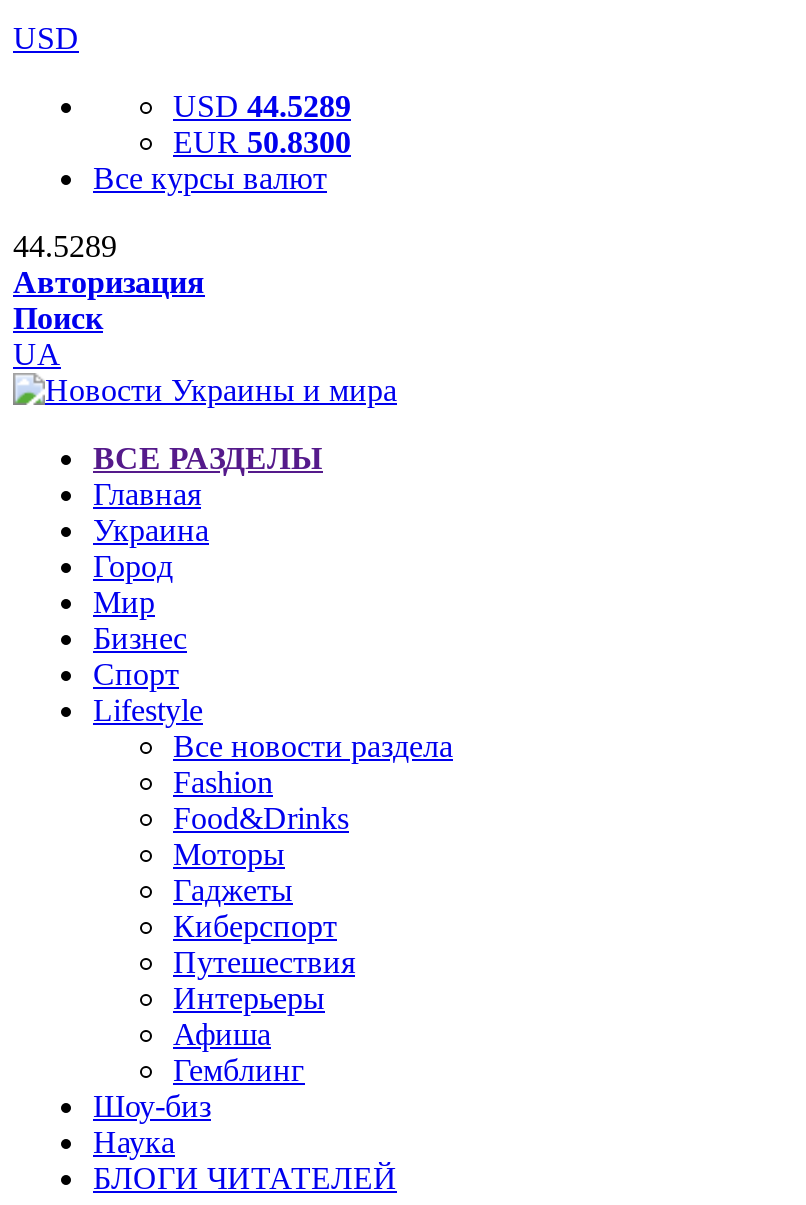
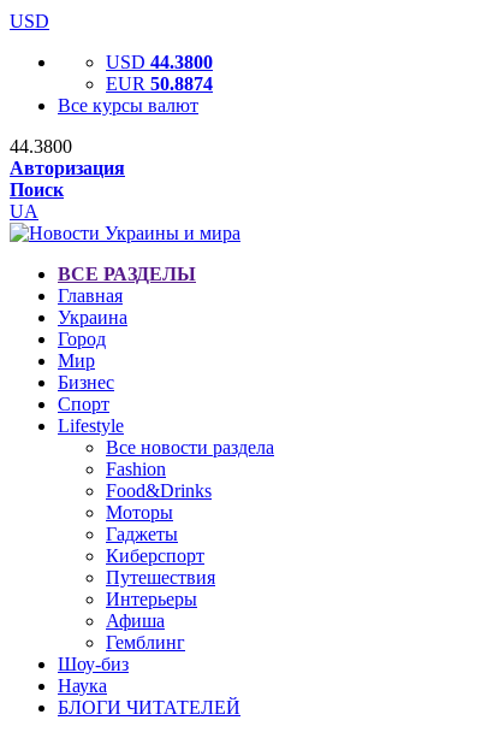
[173,89,351,123] USD 44.5289 -> [106,52,213,72] USD 44.3800
[173,125,351,159] EUR 50.8300 -> [106,73,213,94] EUR 50.8874
[13,229,117,263] 44.5289 -> [10,136,72,157] 44.3800

